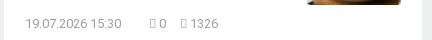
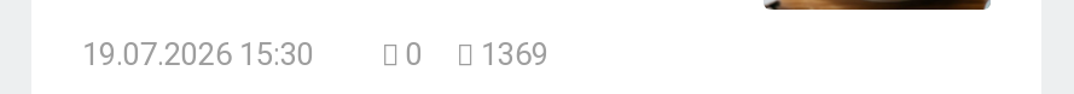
[159,15,218,30] 0 1326 -> [406,37,548,74] 0 1369

